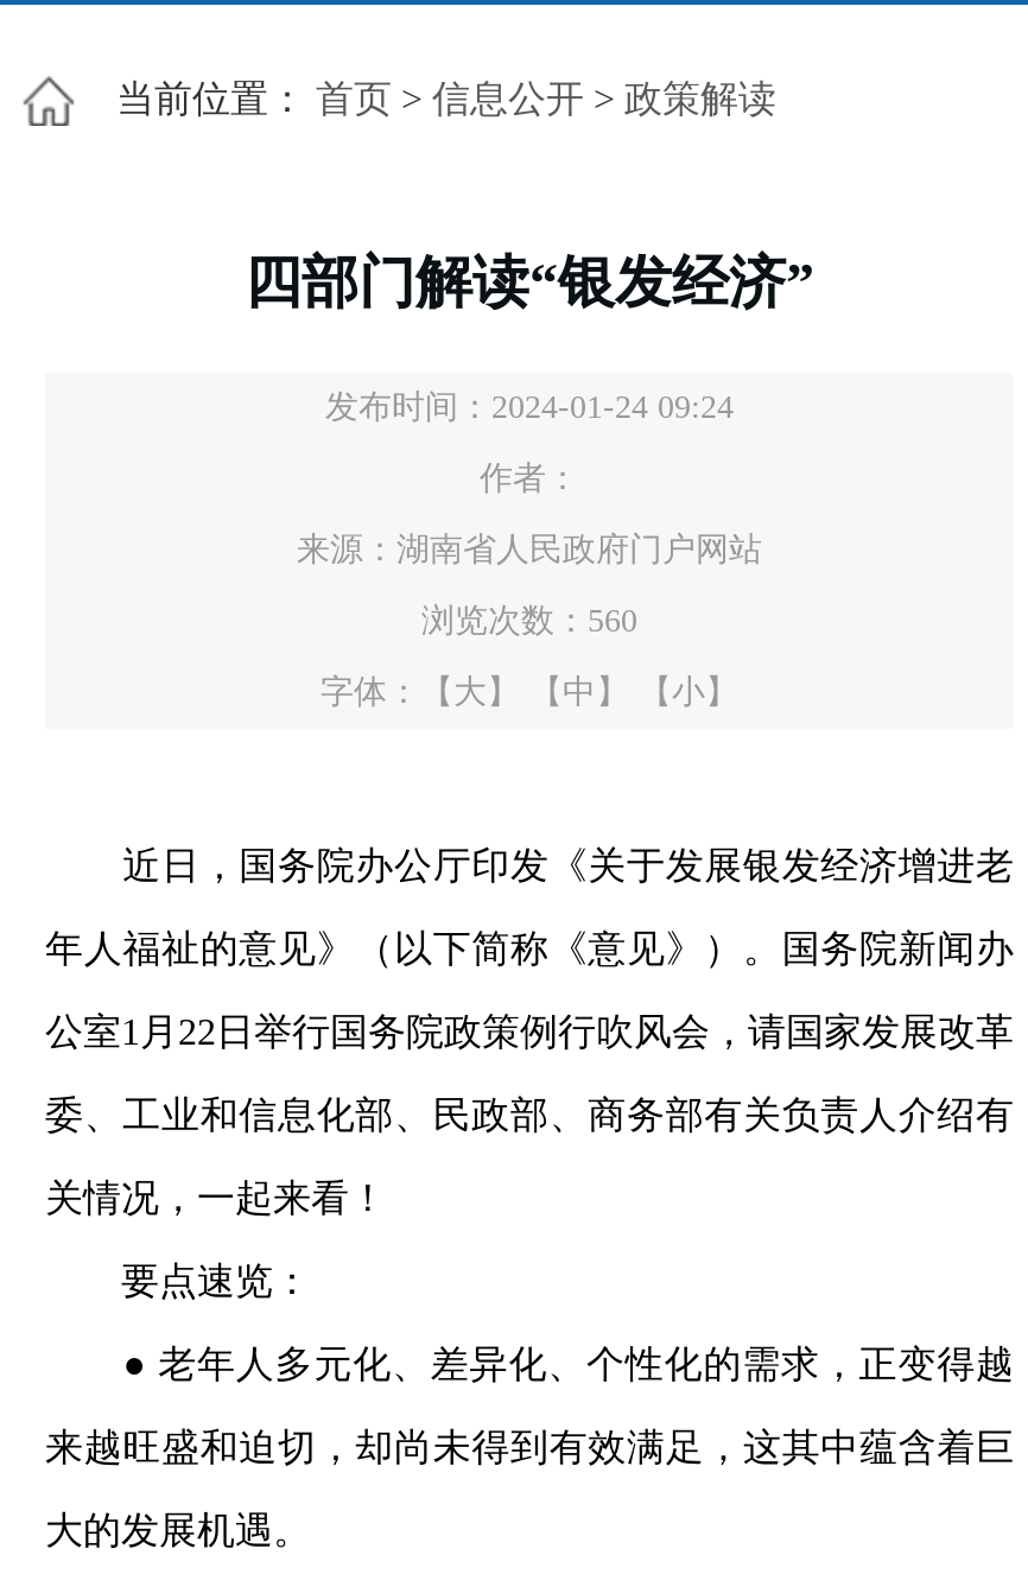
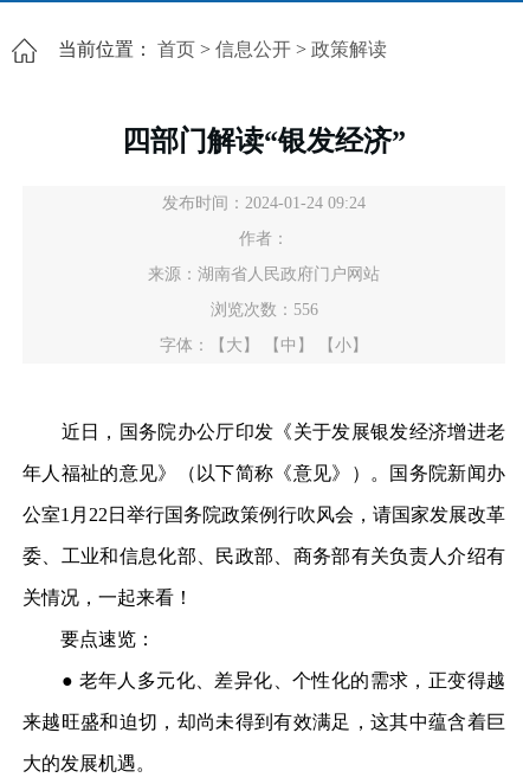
[421,603,637,639] 浏览次数：560 -> [210,301,318,319] 浏览次数：556

